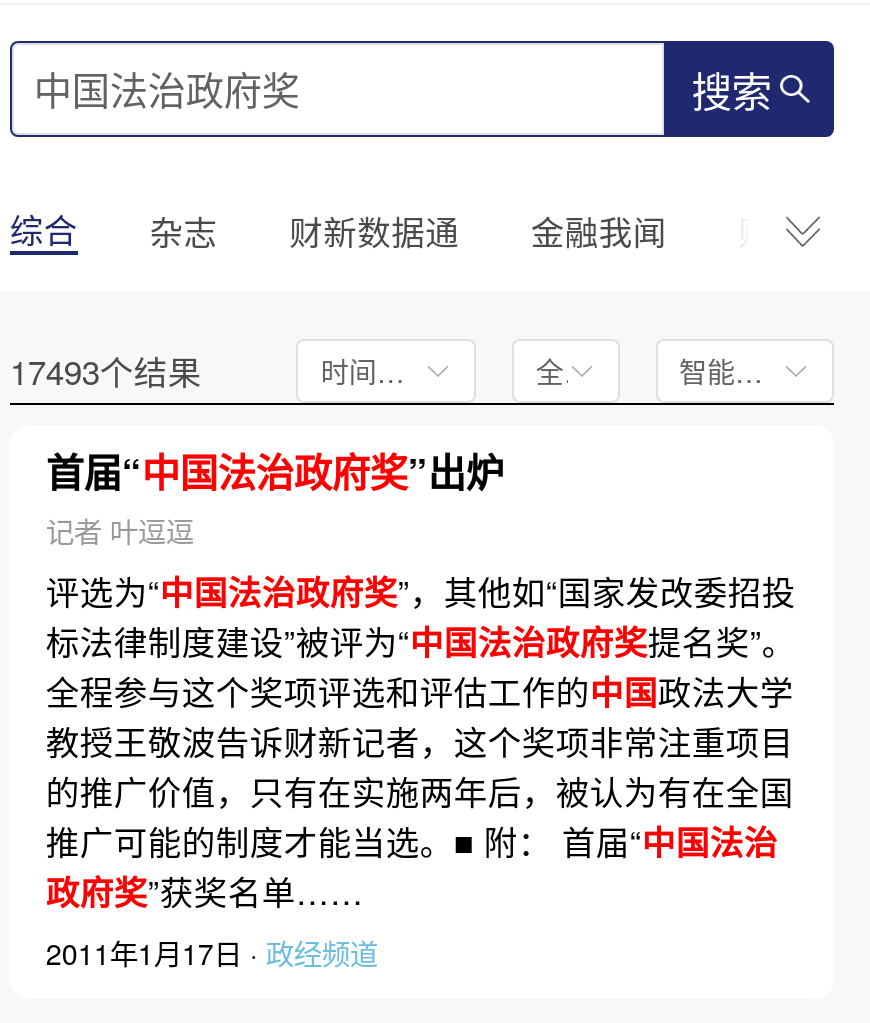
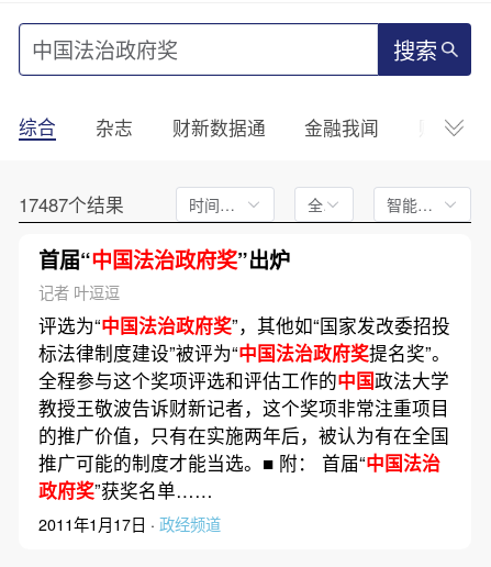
[10,347,202,395] 17493个结果 -> [19,191,124,218] 17487个结果

